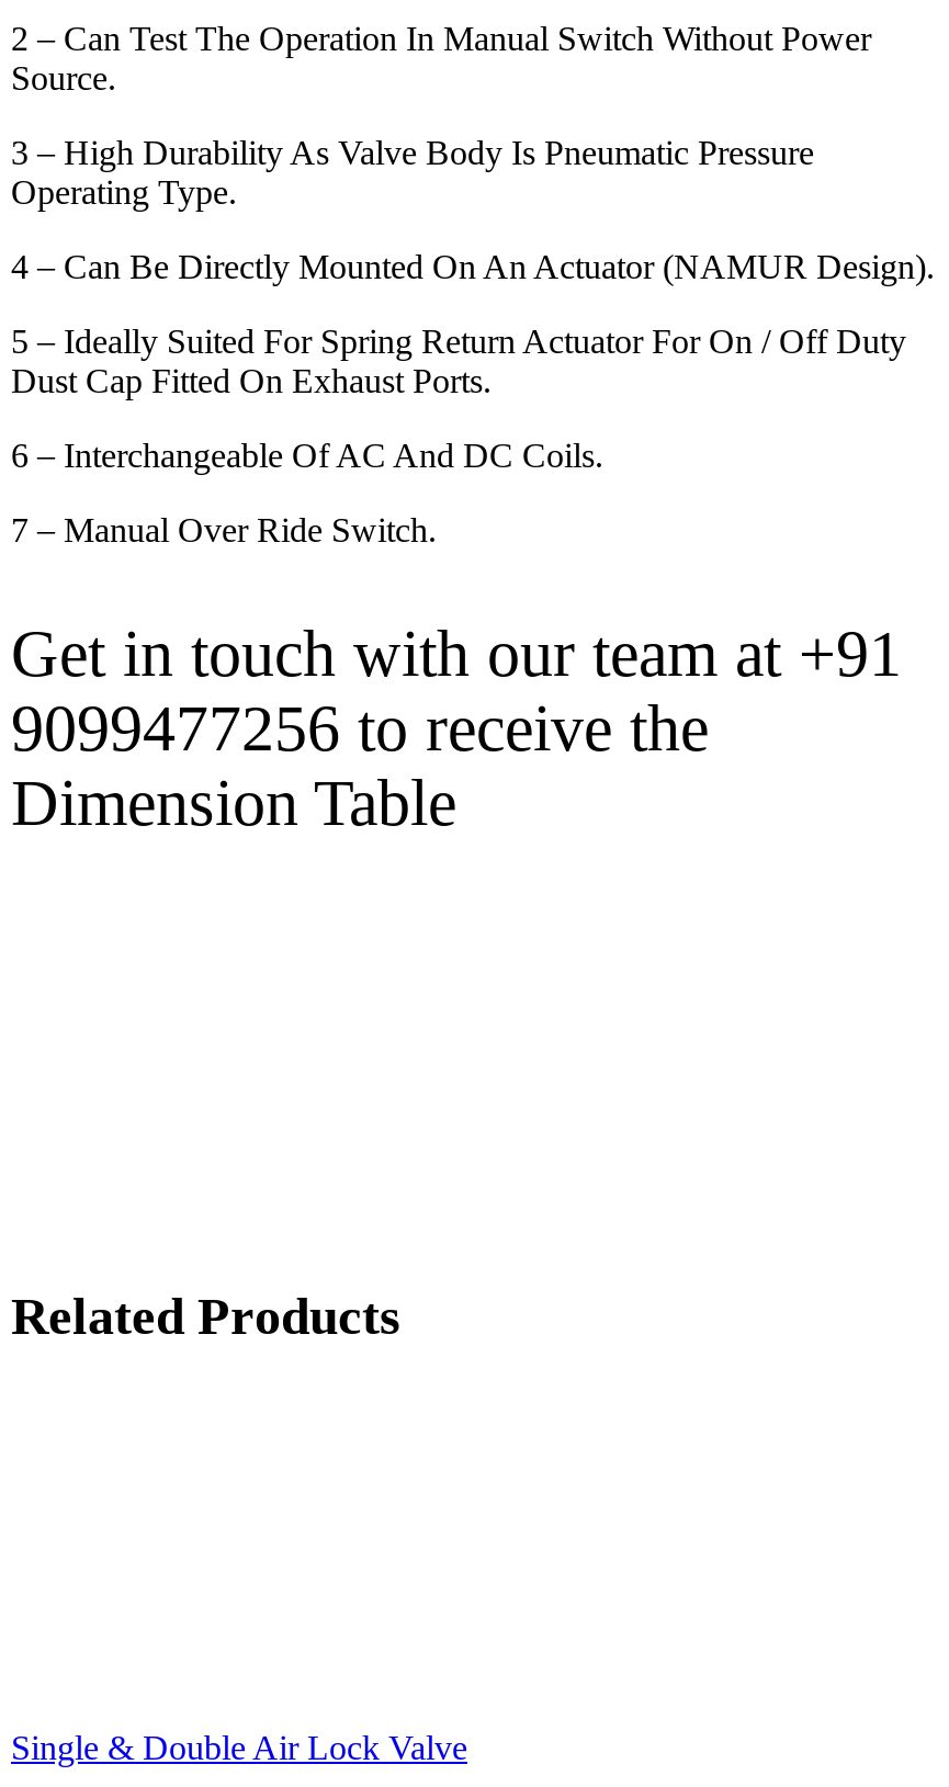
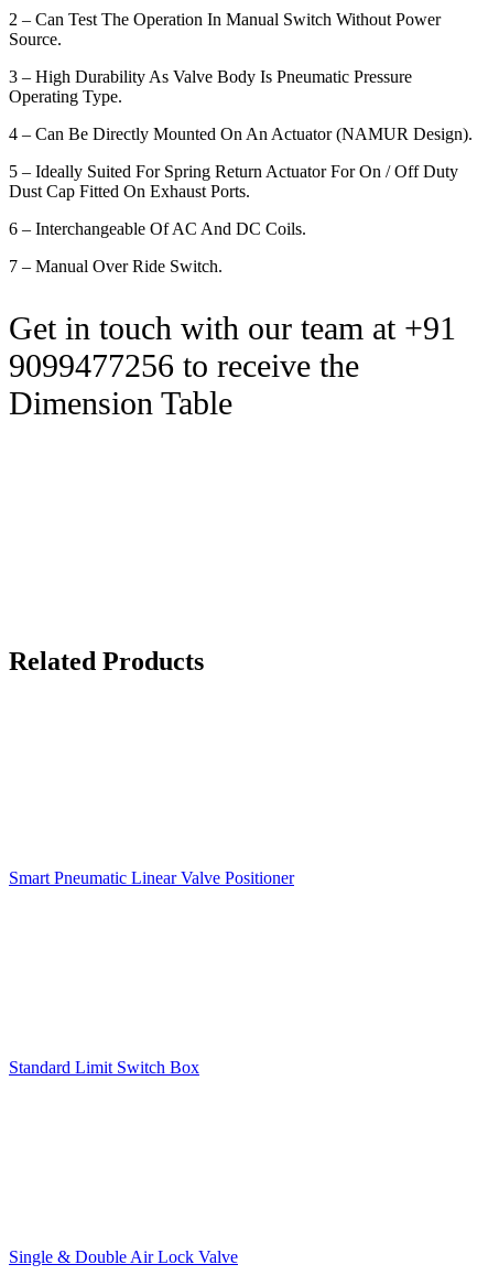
none -> [9,868,294,887] Smart Pneumatic Linear Valve Positioner
none -> [9,1058,199,1076] Standard Limit Switch Box

